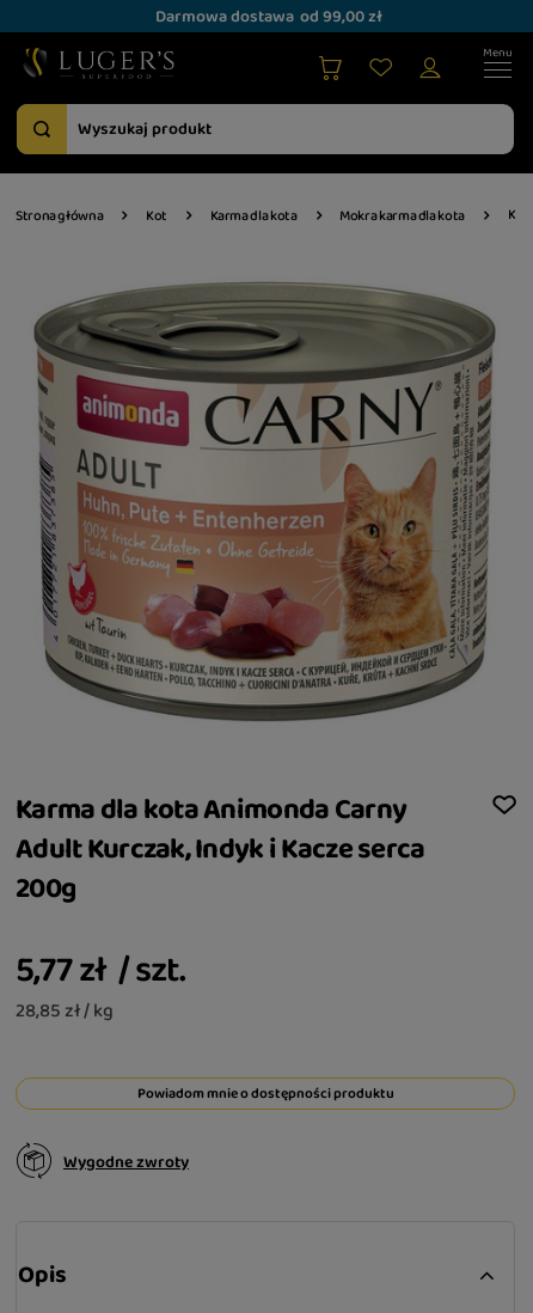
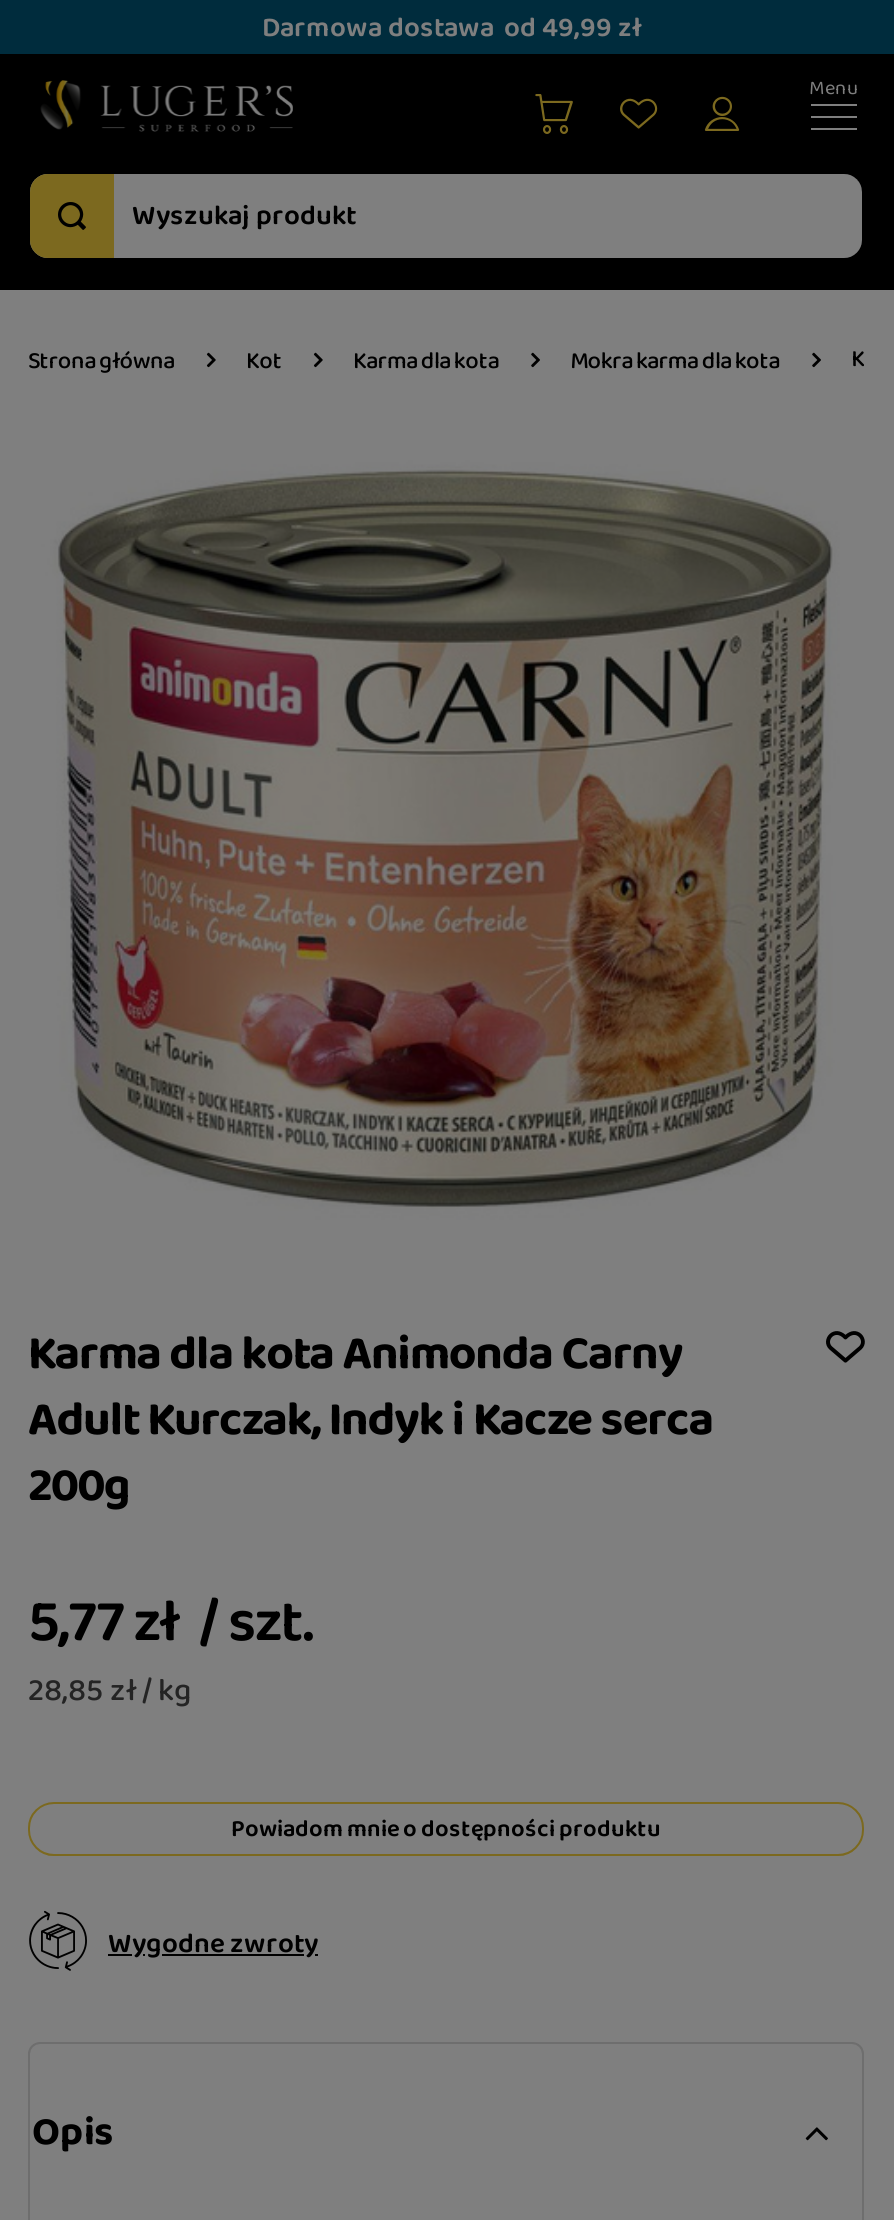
[155,3,382,29] Darmowa dostawa od 99,00 zł -> [262,5,642,49] Darmowa dostawa od 49,99 zł

